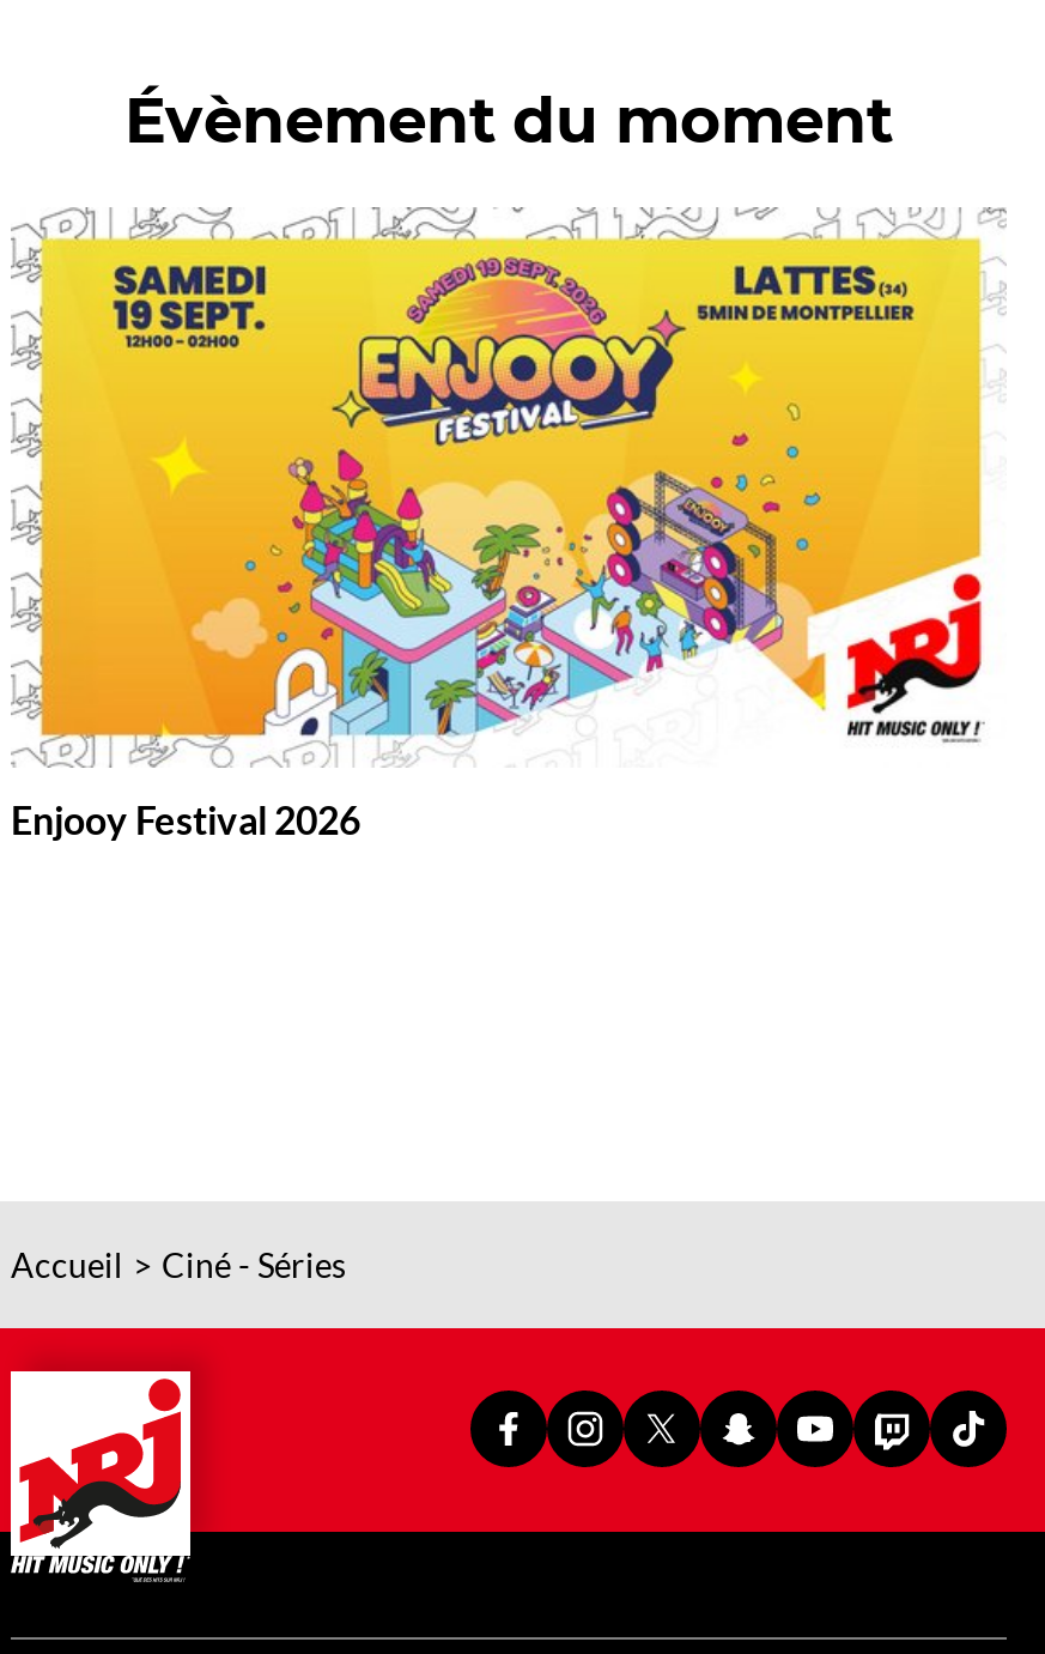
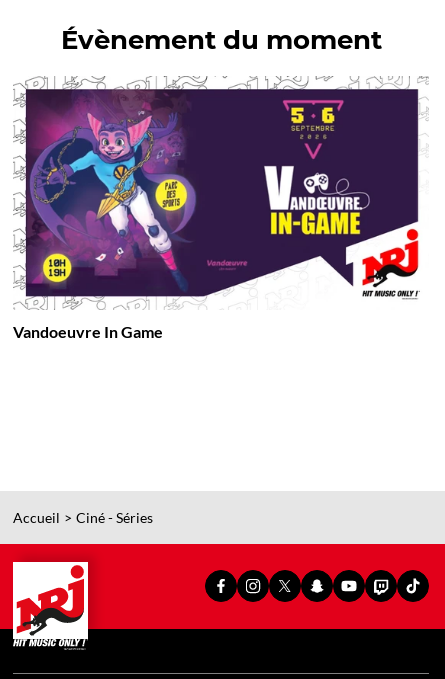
[11,236,983,841] [image] | Enjooy Festival 2026 -> [13,88,419,341] [image] | Vandoeuvre In Game

